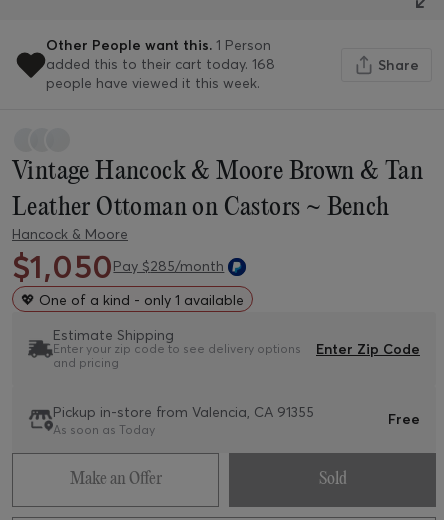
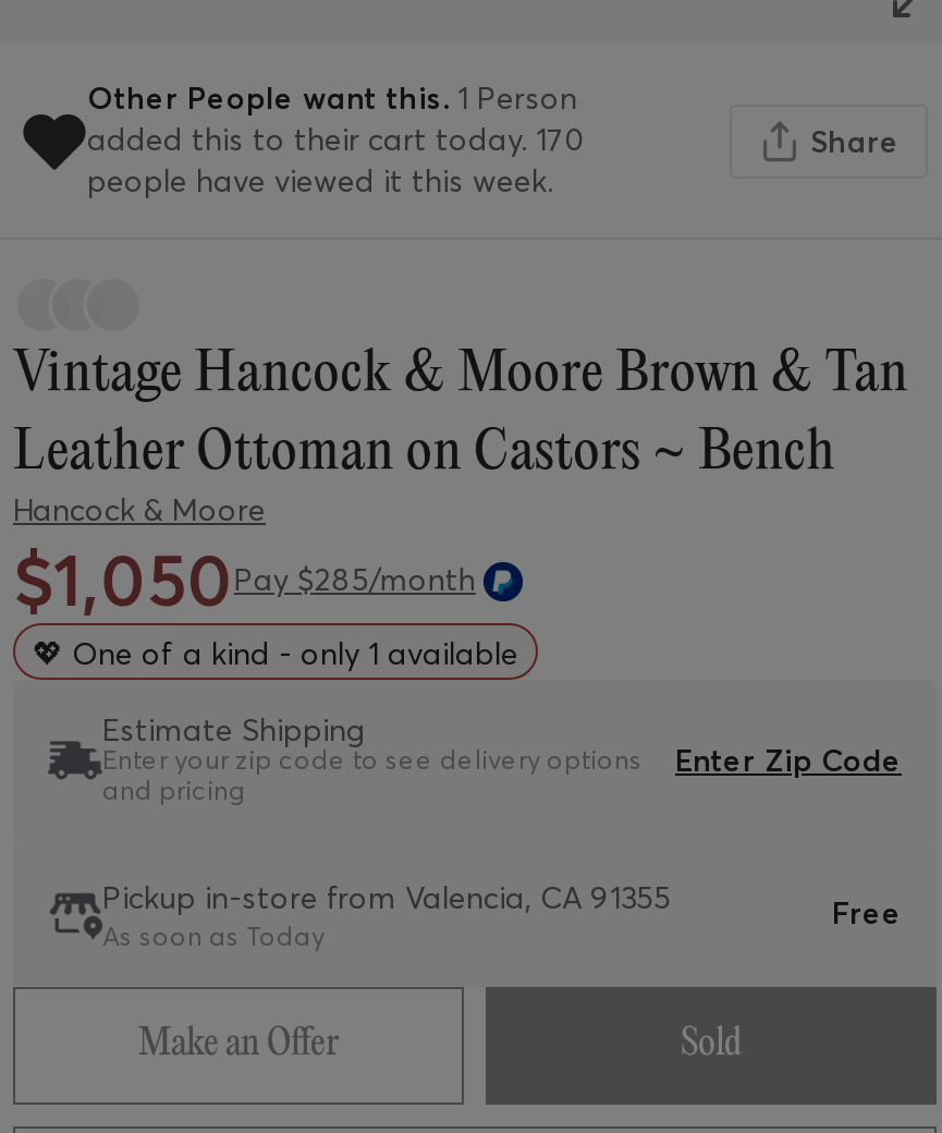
[46,55,275,73] added this to their cart today. 168 -> [87,121,584,160] added this to their cart today. 170

